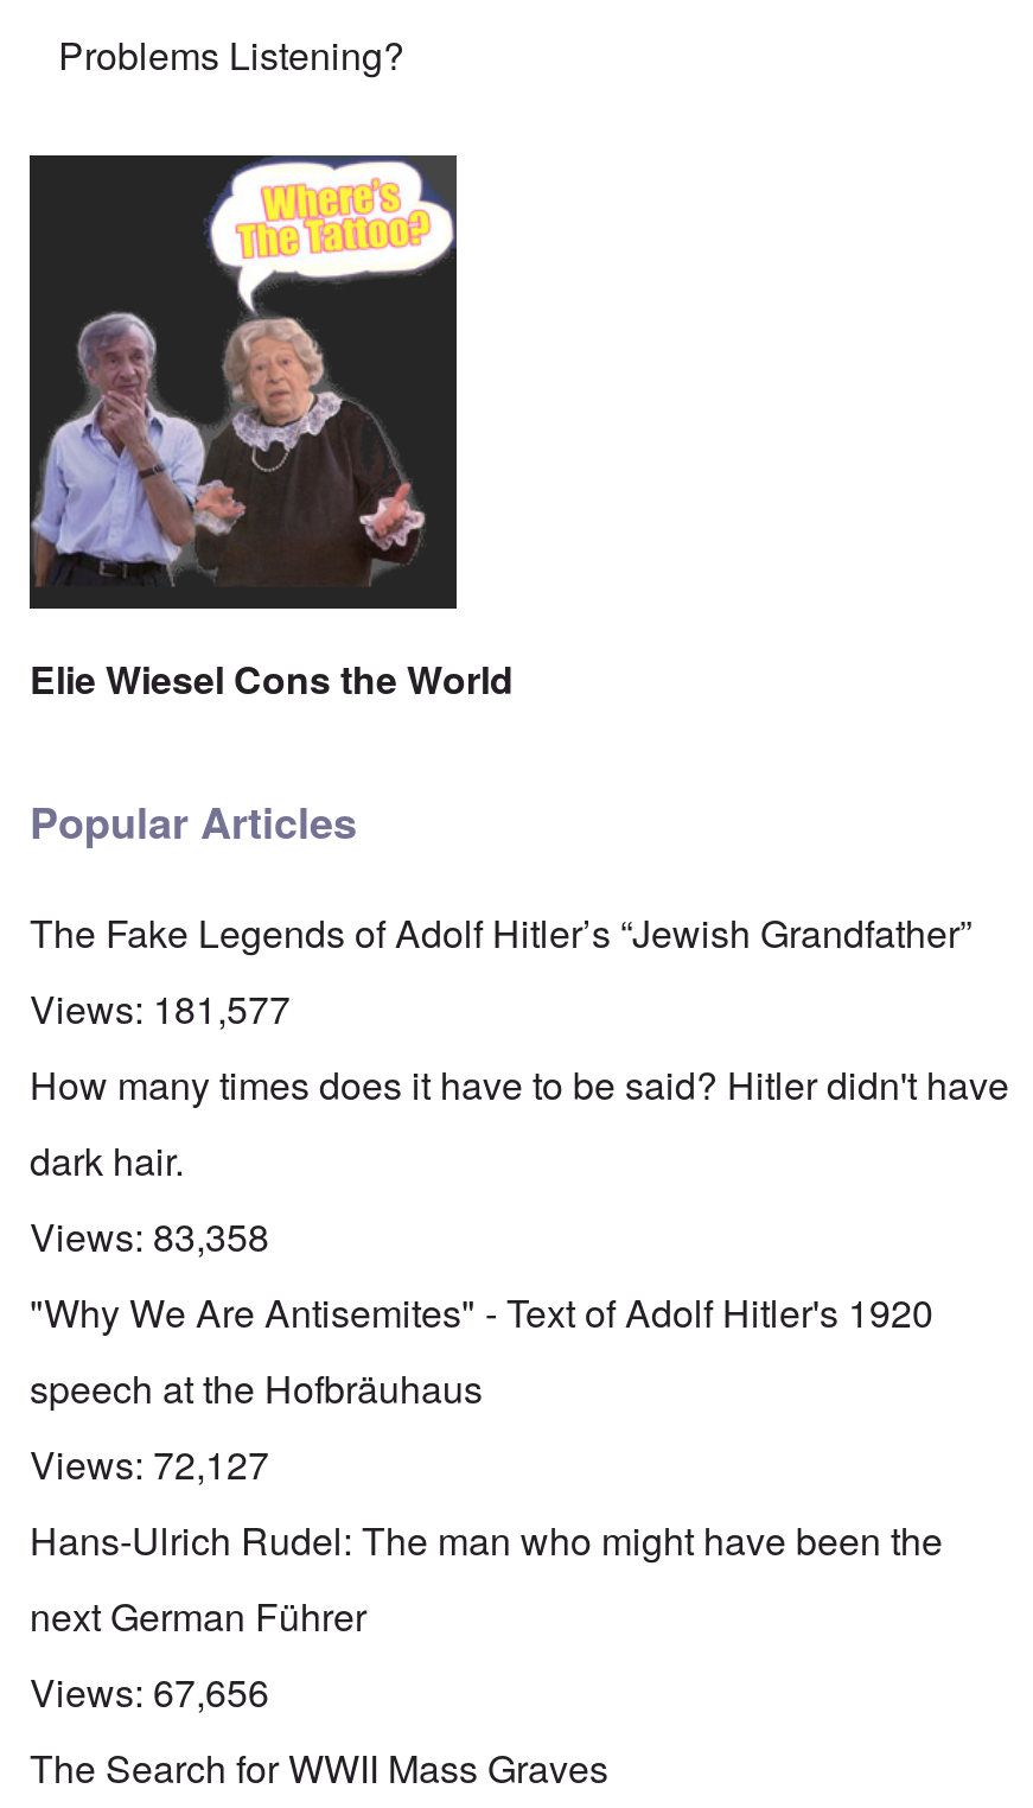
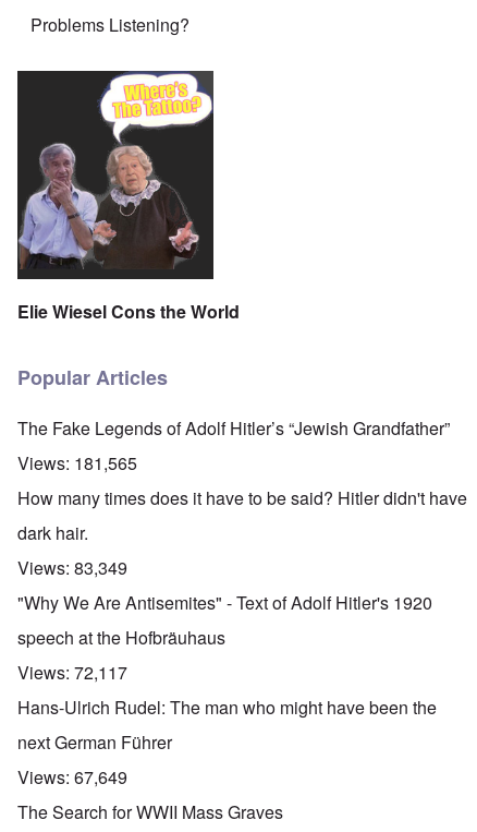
[30,982,291,1037] Views: 181,577 -> [17,451,137,476] Views: 181,565
[30,1210,269,1264] Views: 83,358 -> [17,555,127,581] Views: 83,349
[30,1438,269,1492] Views: 72,127 -> [17,660,127,685] Views: 72,117
[30,1665,269,1720] Views: 67,656 -> [17,765,127,790] Views: 67,649

